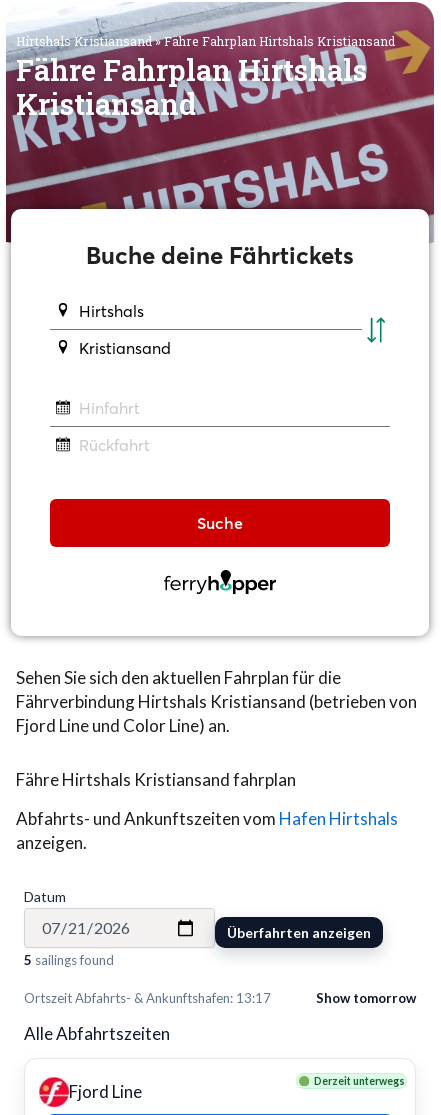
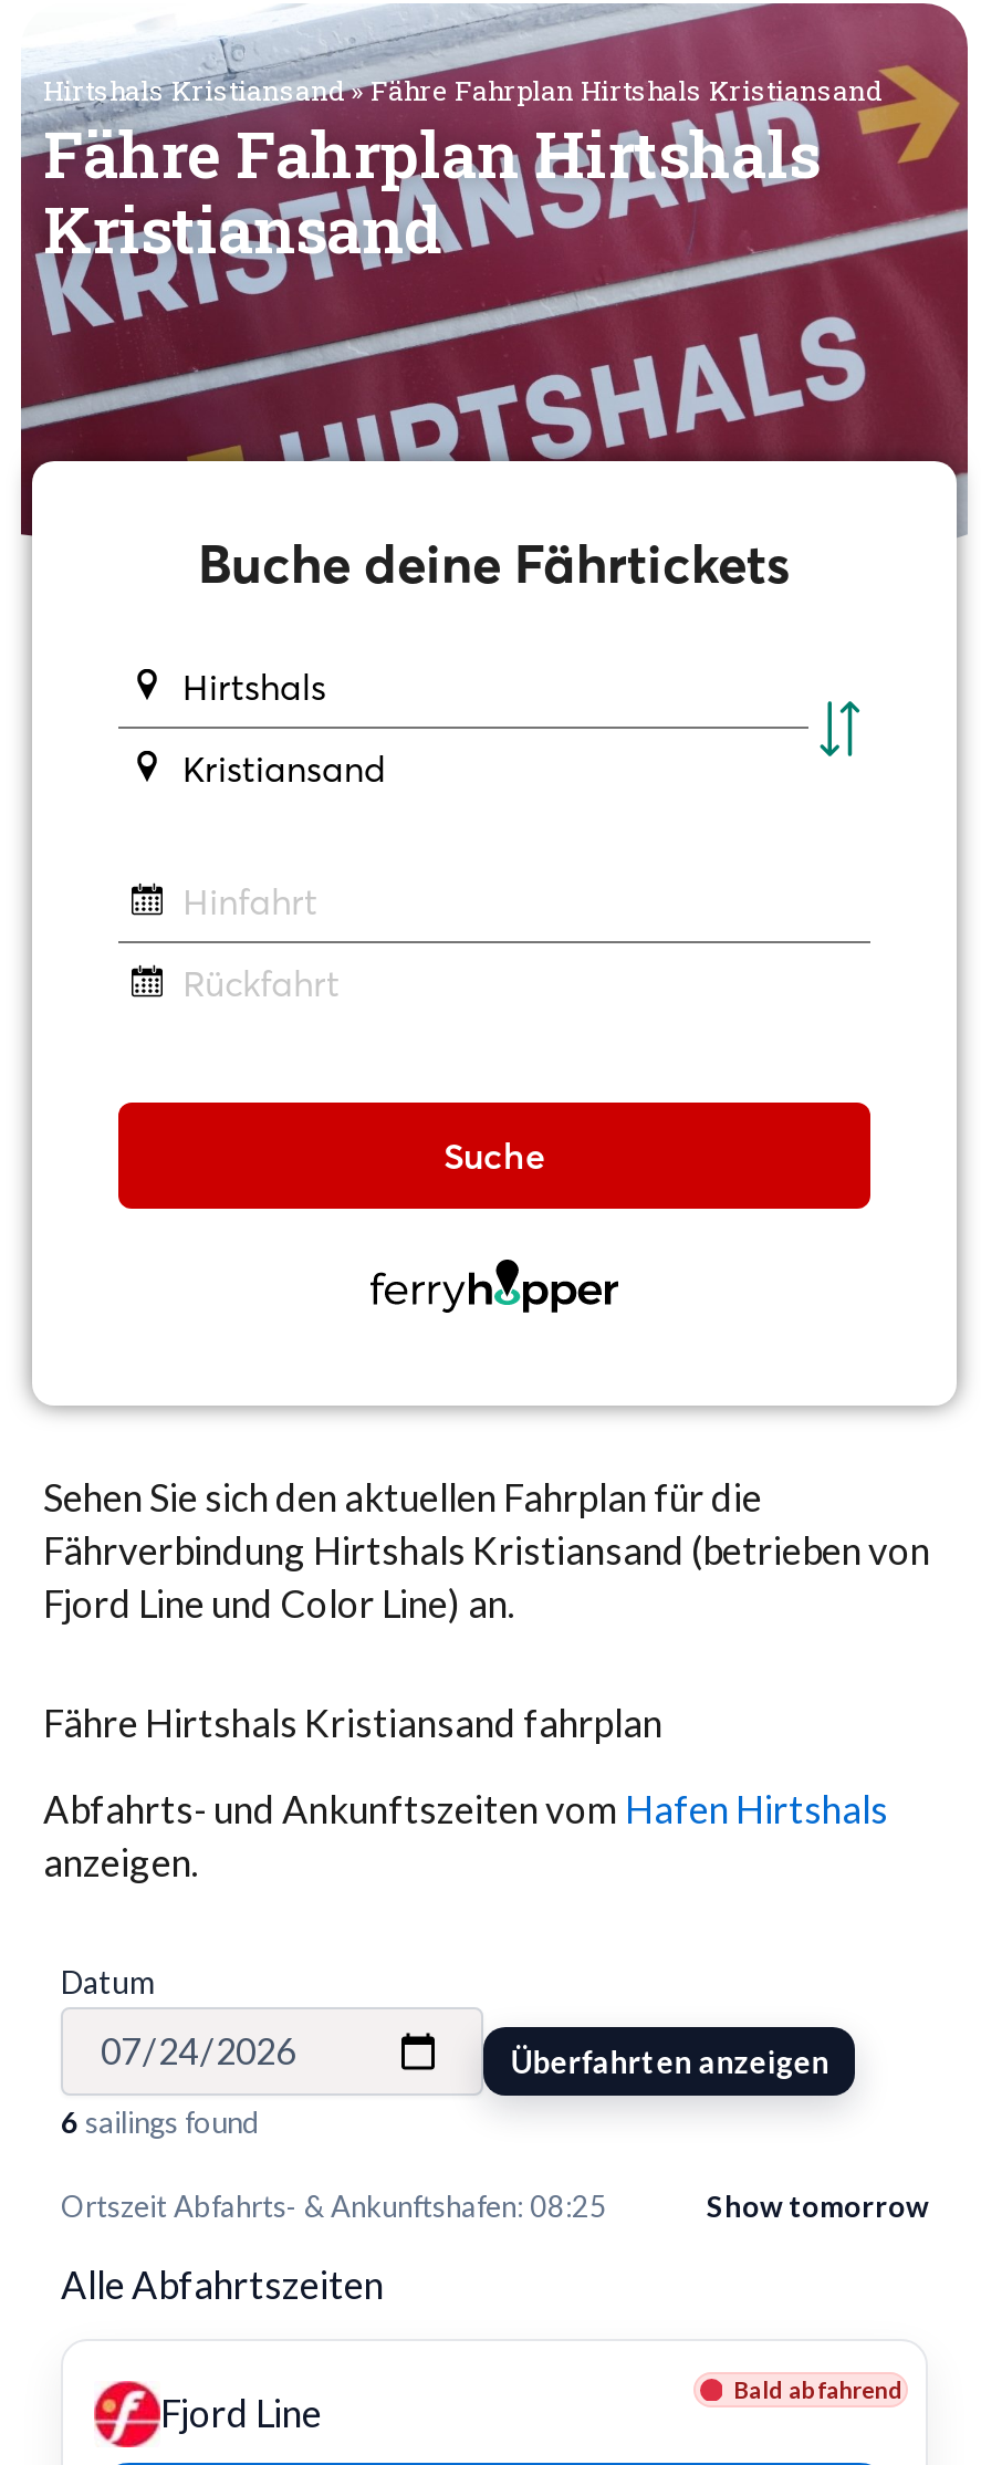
[24,952,114,968] 5 sailings found -> [61,2105,260,2141] 6 sailings found
[24,990,271,1006] Ortszeit Abfahrts- & Ankunftshafen: 13:17 -> [61,2189,607,2225] Ortszeit Abfahrts- & Ankunftshafen: 08:25
[314,1075,405,1087] Derzeit unterwegs -> [733,2377,904,2404] Bald abfahrend

